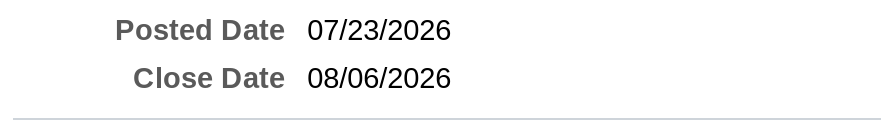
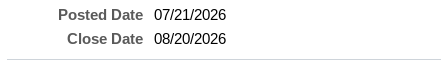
[115,14,451,46] Posted Date 07/23/2026 -> [58,7,226,23] Posted Date 07/21/2026
[133,63,451,95] Close Date 08/06/2026 -> [67,31,226,47] Close Date 08/20/2026

